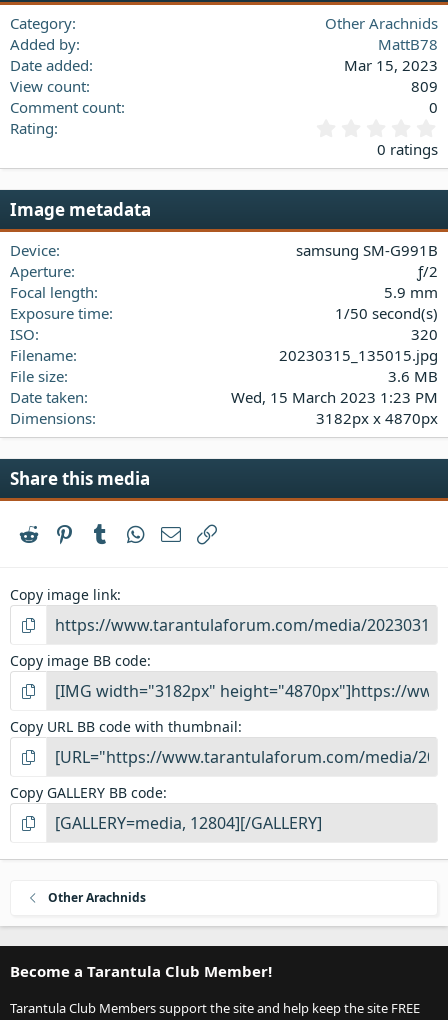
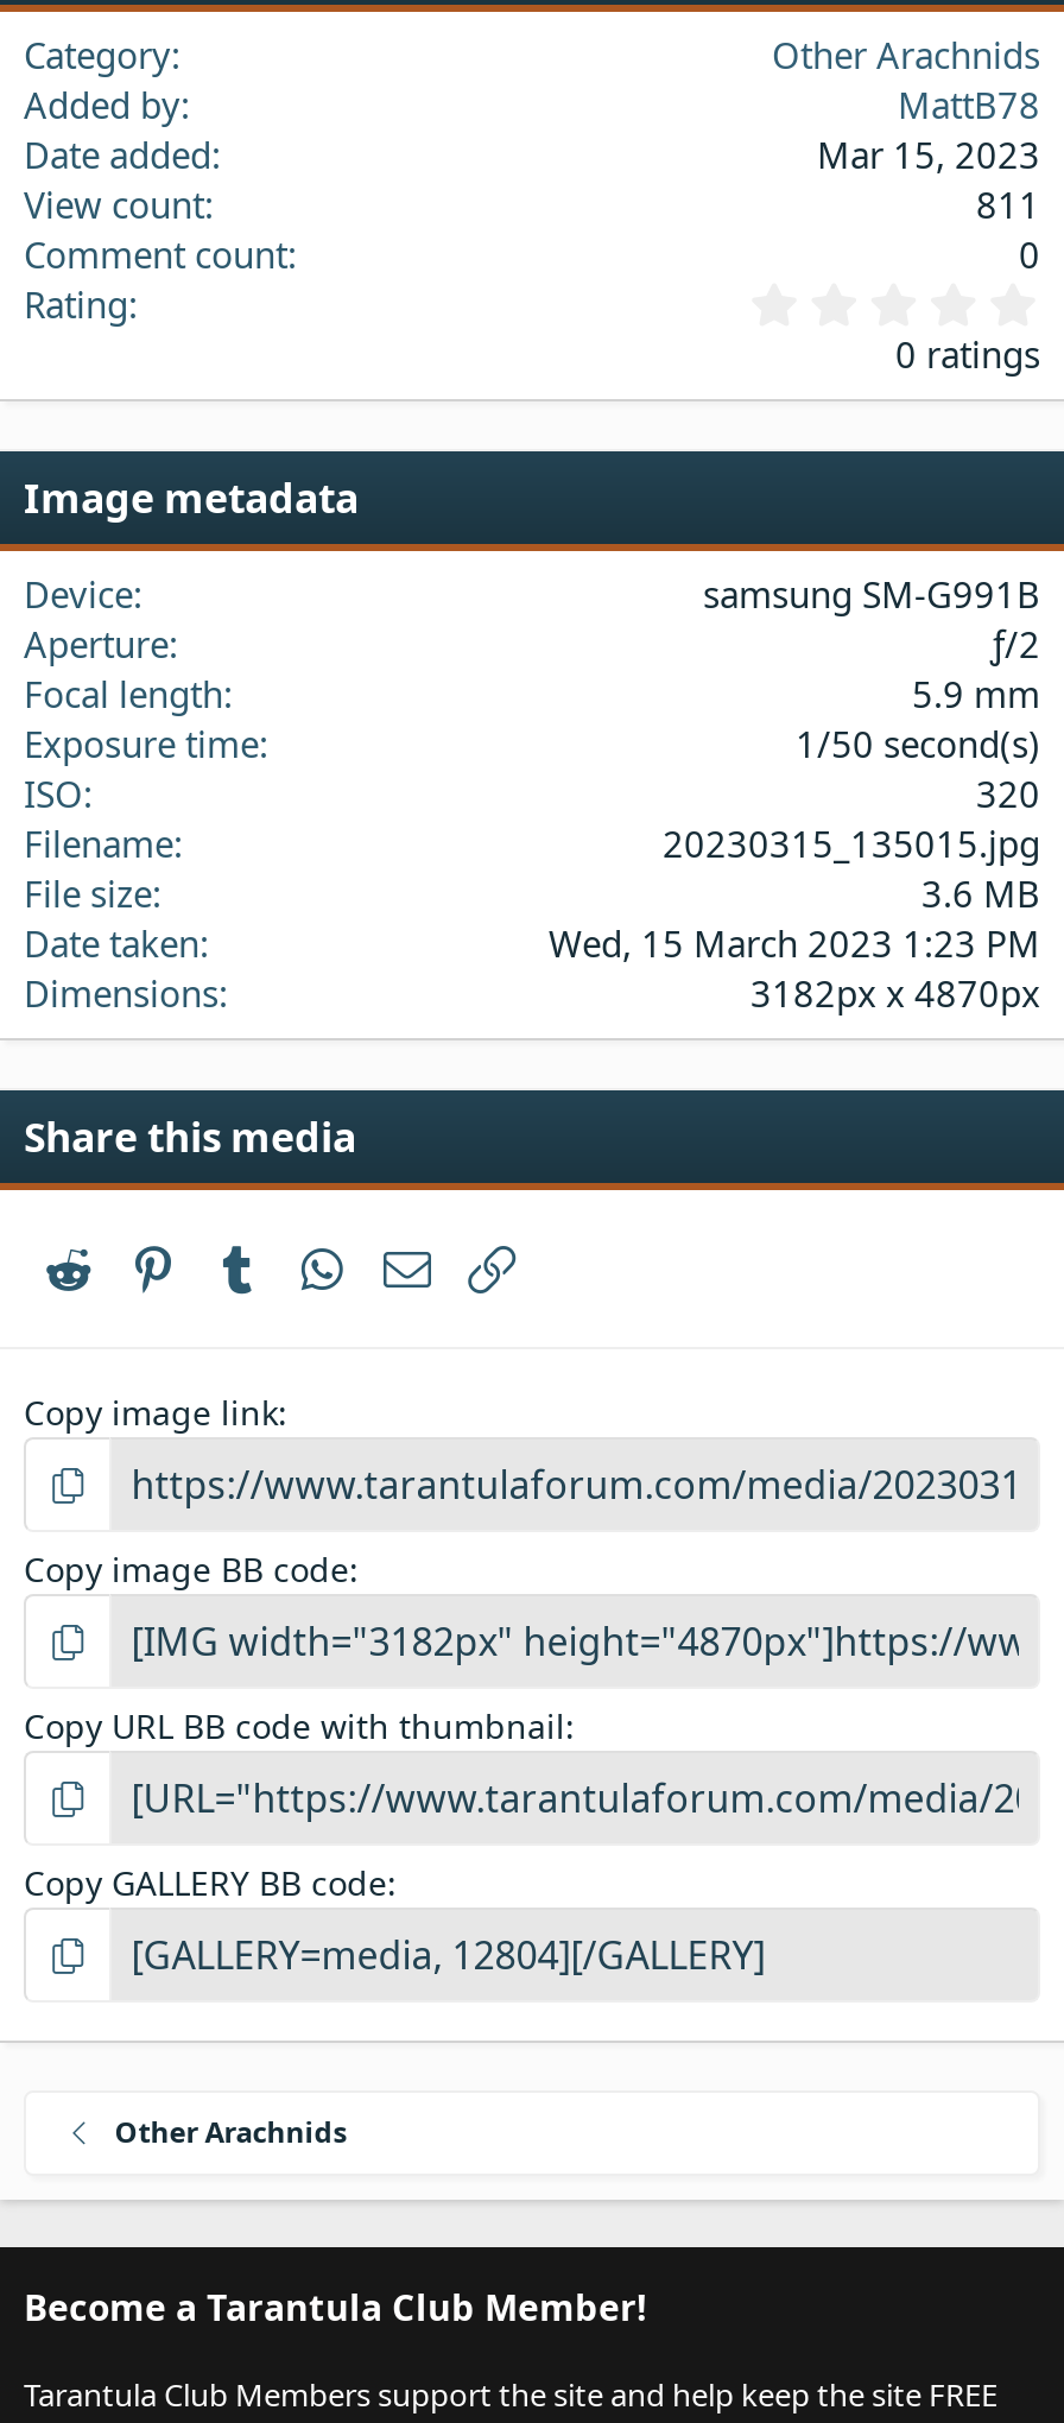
[411,76,438,96] 809 -> [976,181,1040,229] 811

